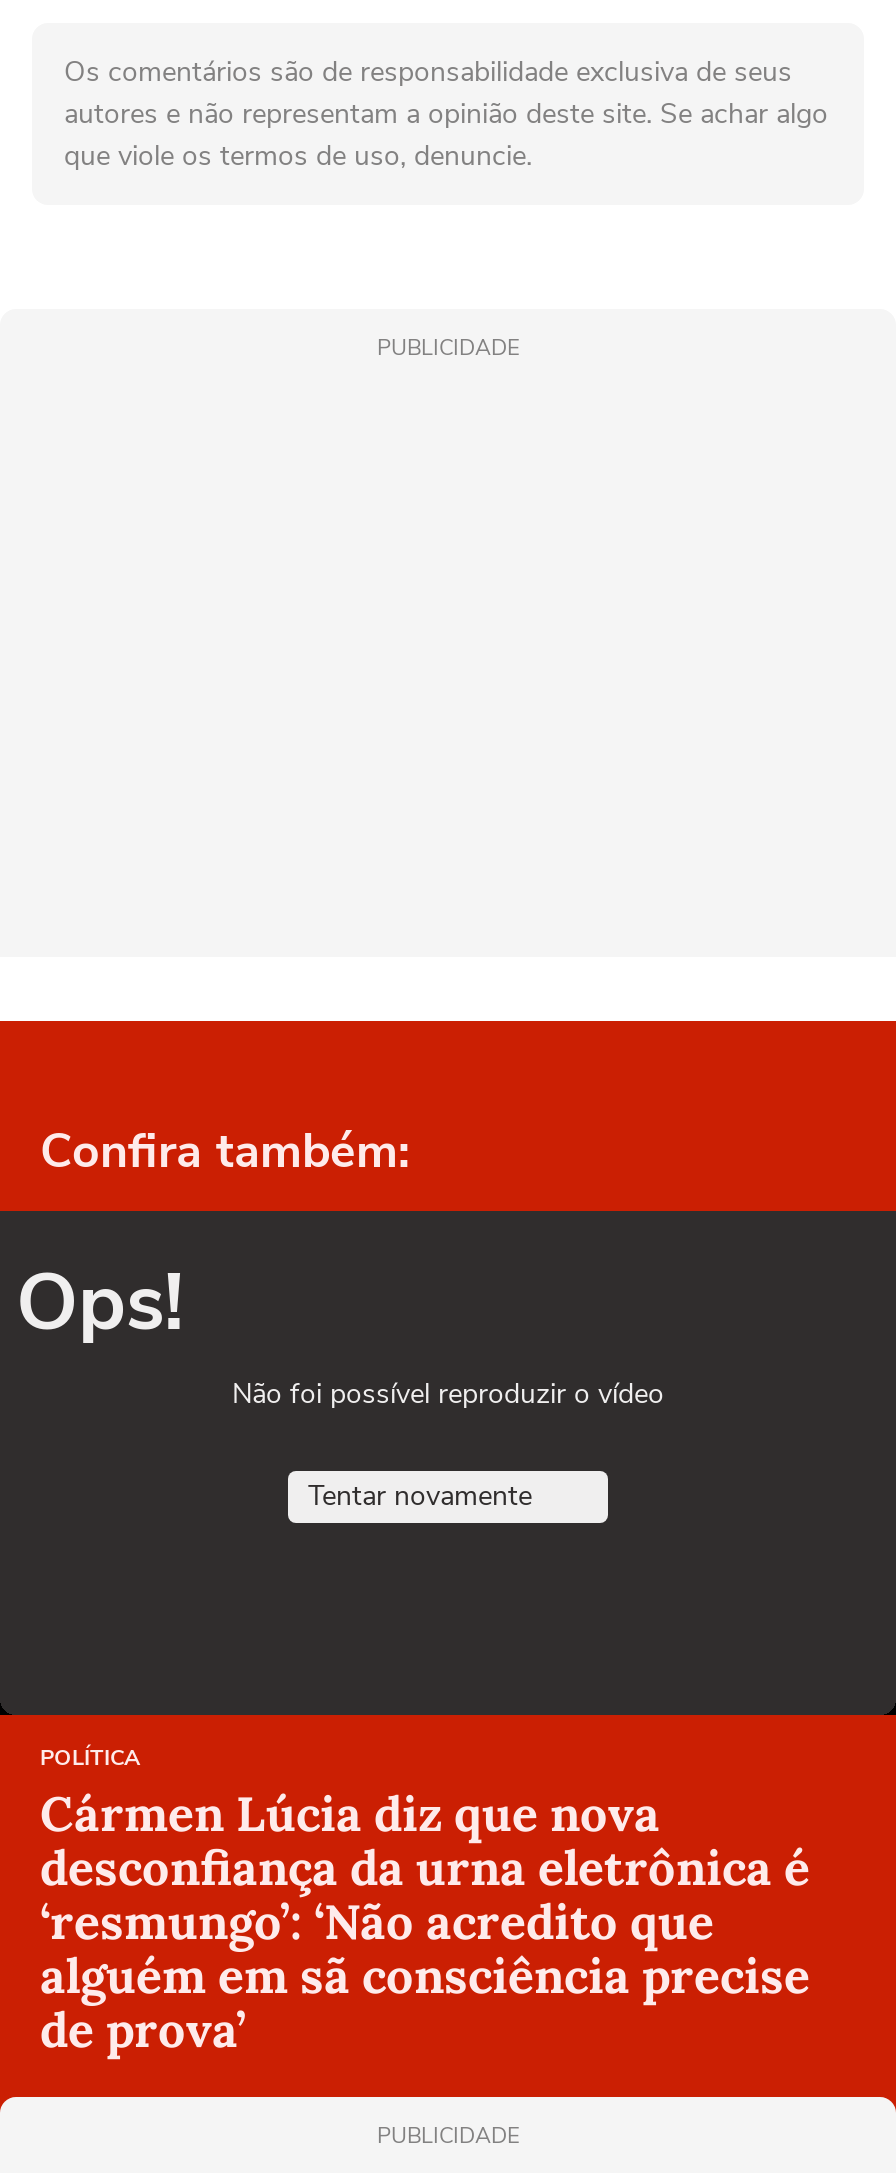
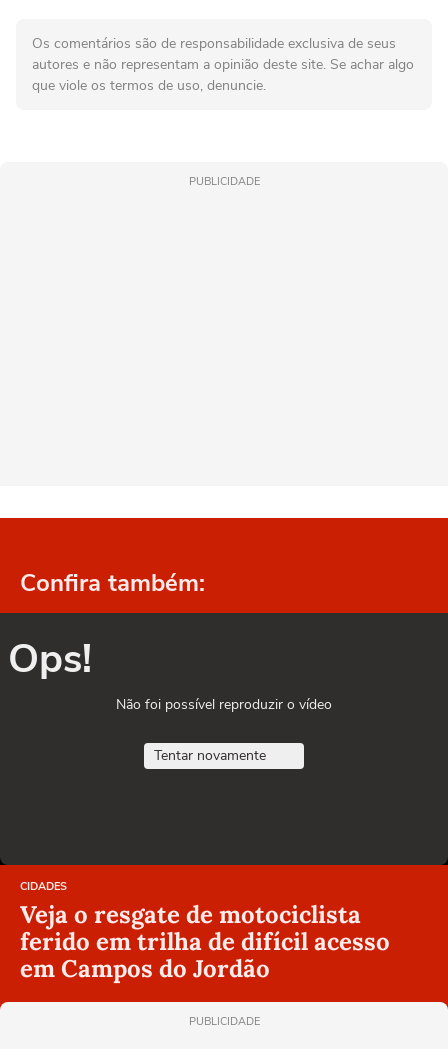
[40,1743,810,2061] POLÍTICA | Cármen Lúcia diz que nova | desconfiança da urna eletrônica é | ‘resmungo’: ‘Não acredito que | alguém em sã consciência precise | de prova’ -> [20,879,390,984] CIDADES | Veja o resgate de motociclista | ferido em trilha de difícil acesso | em Campos do Jordão

